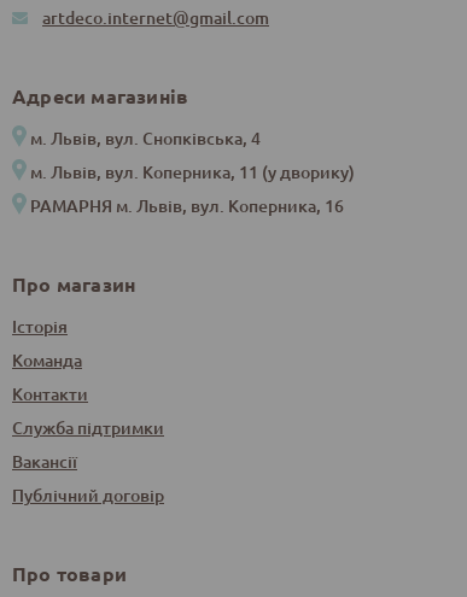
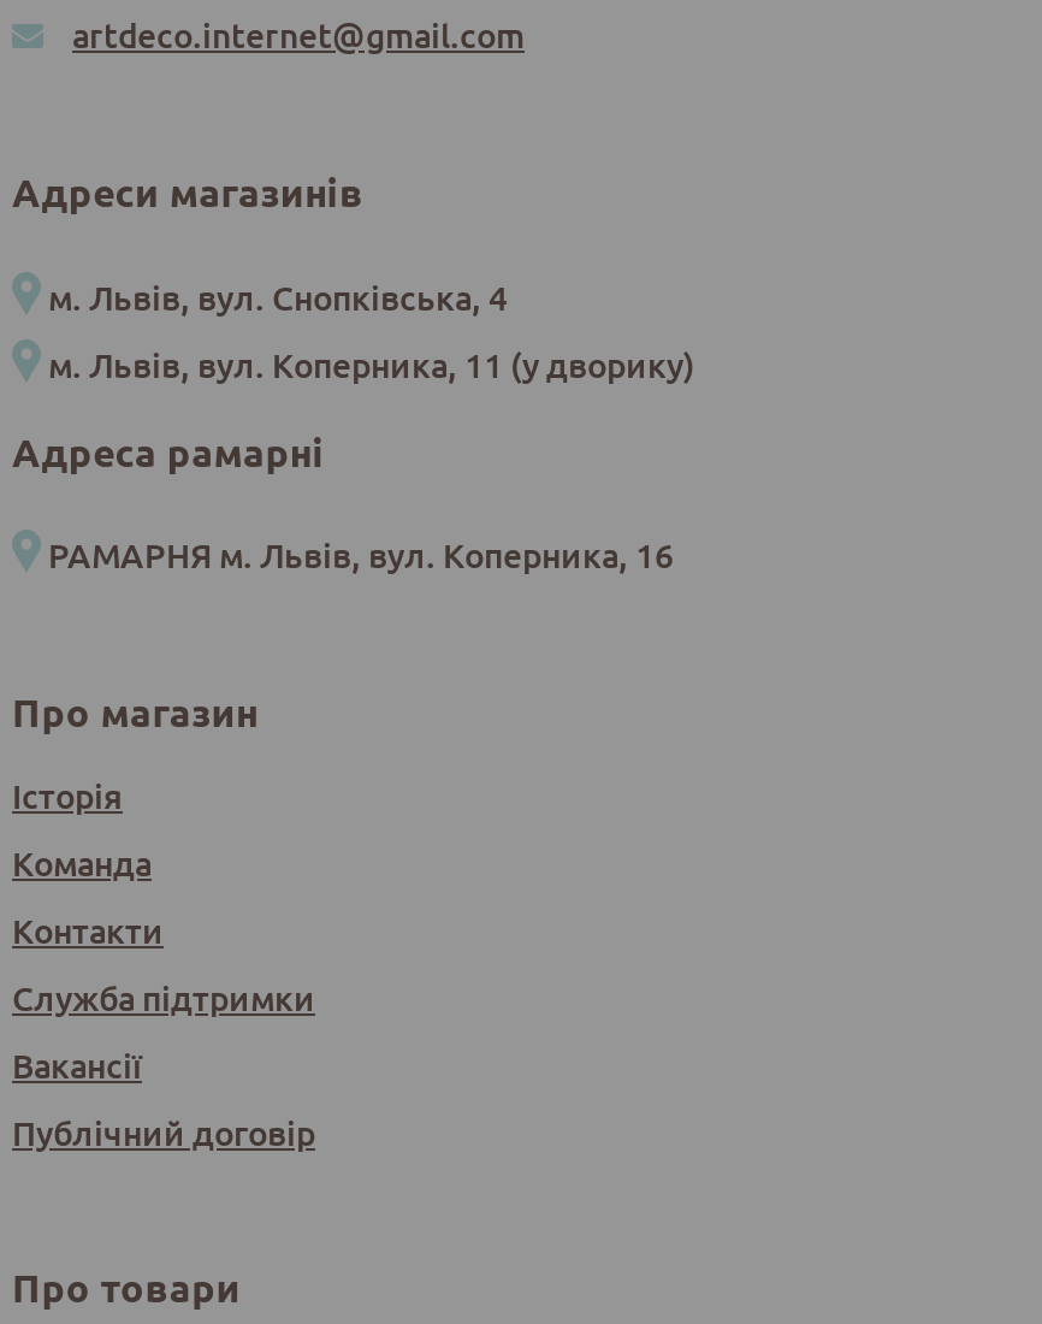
none -> [12,425,324,476] Адреса рамарні

